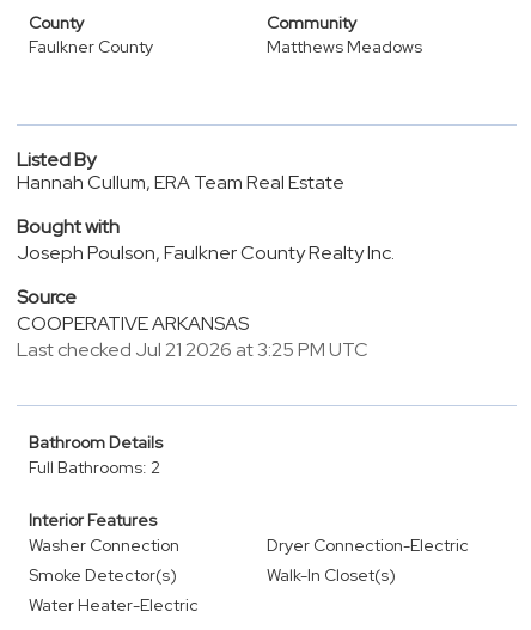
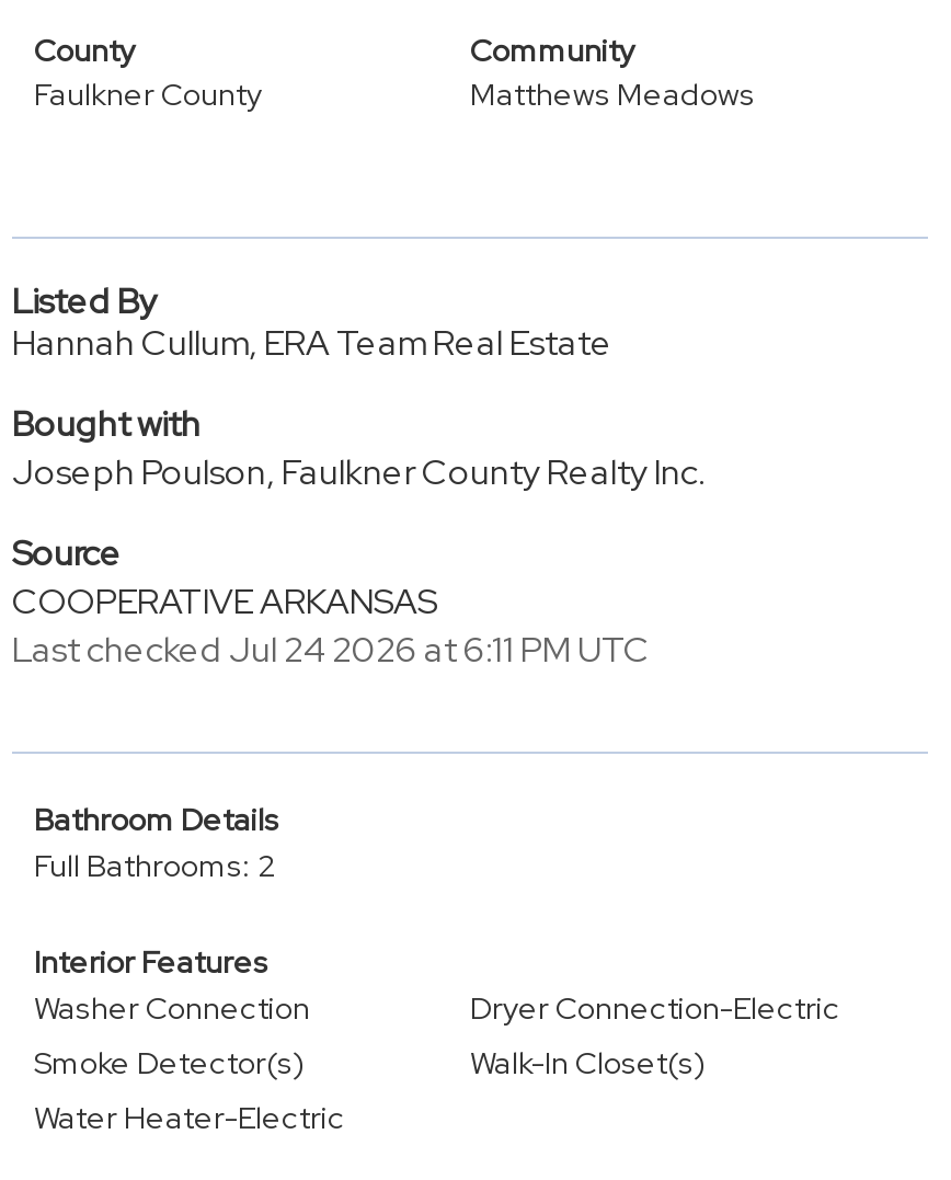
[17,337,368,362] Last checked Jul 21 2026 at 3:25 PM UTC -> [12,627,650,673] Last checked Jul 24 2026 at 6:11 PM UTC

